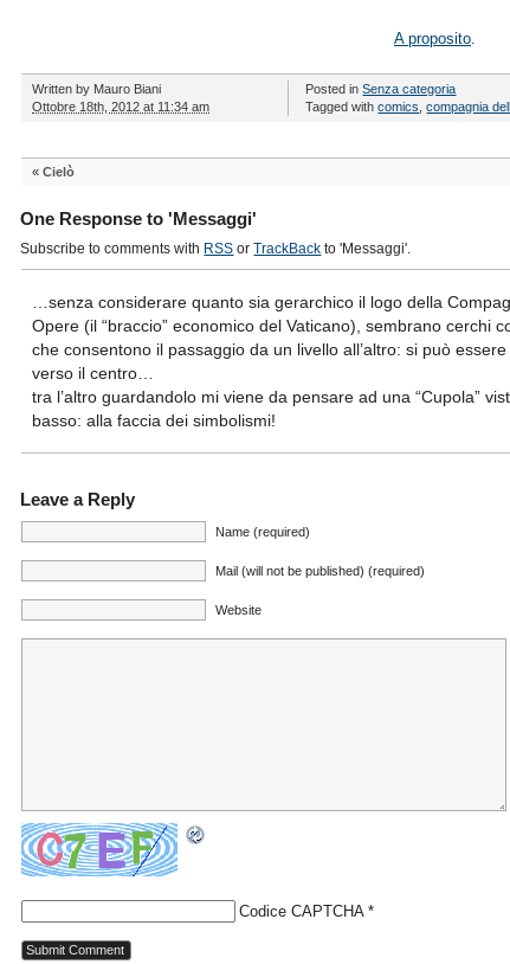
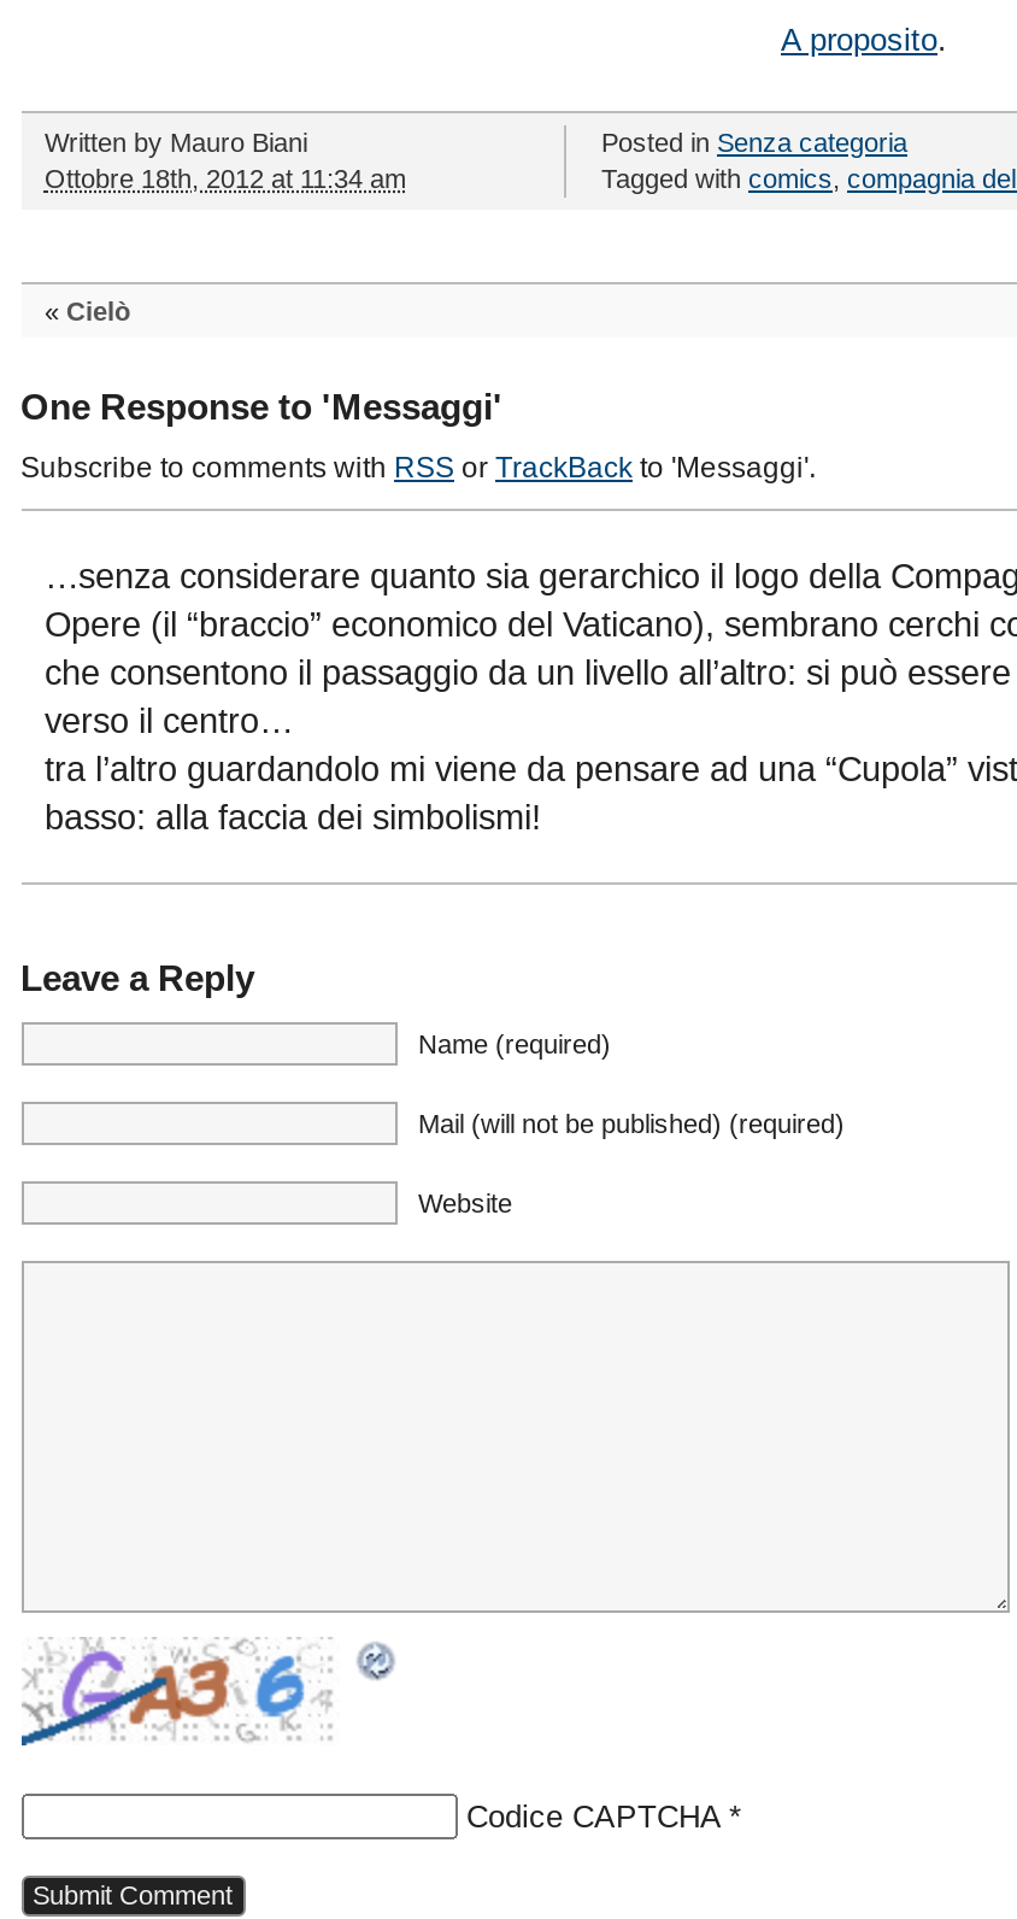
[20,822,179,878] [image] -> [19,1637,340,1748] [image]

